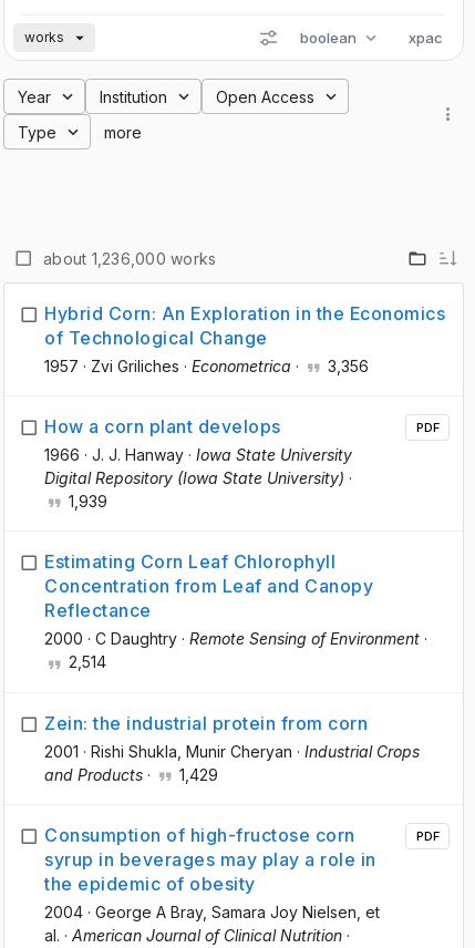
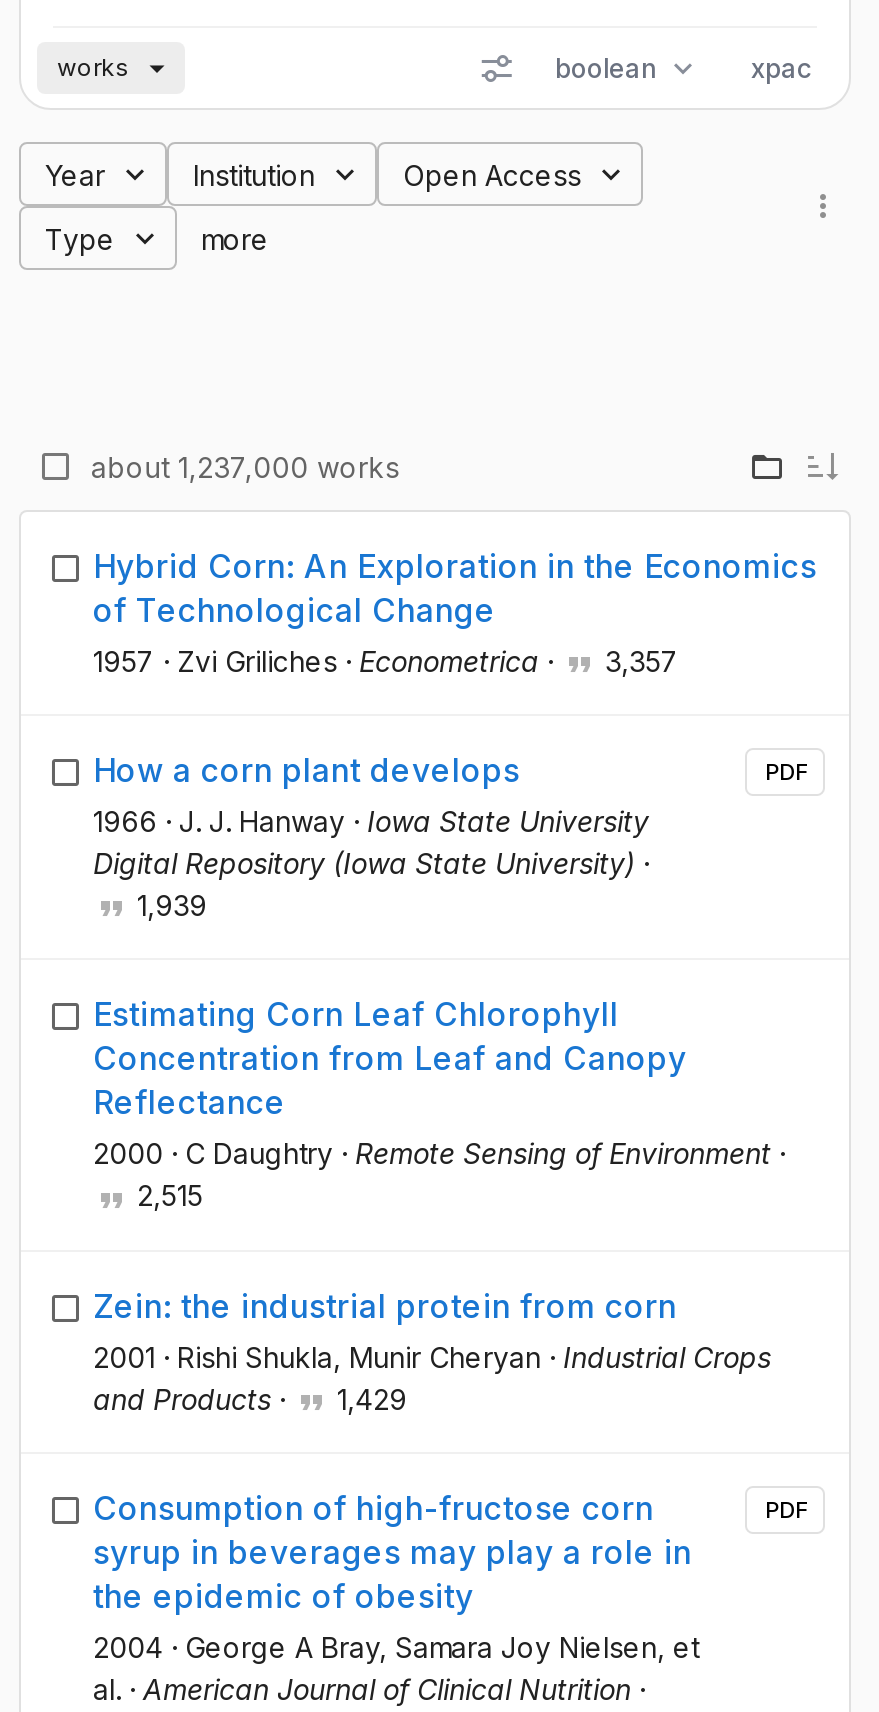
[43,249,216,267] about 1,236,000 works -> [91,449,399,483] about 1,237,000 works
[44,357,369,375] 1957 · Zvi Griliches · Econometrica · 3,356 -> [93,644,679,678] 1957 · Zvi Griliches · Econometrica · 3,357
[64,653,106,671] 2,514 -> [129,1179,203,1213] 2,515

